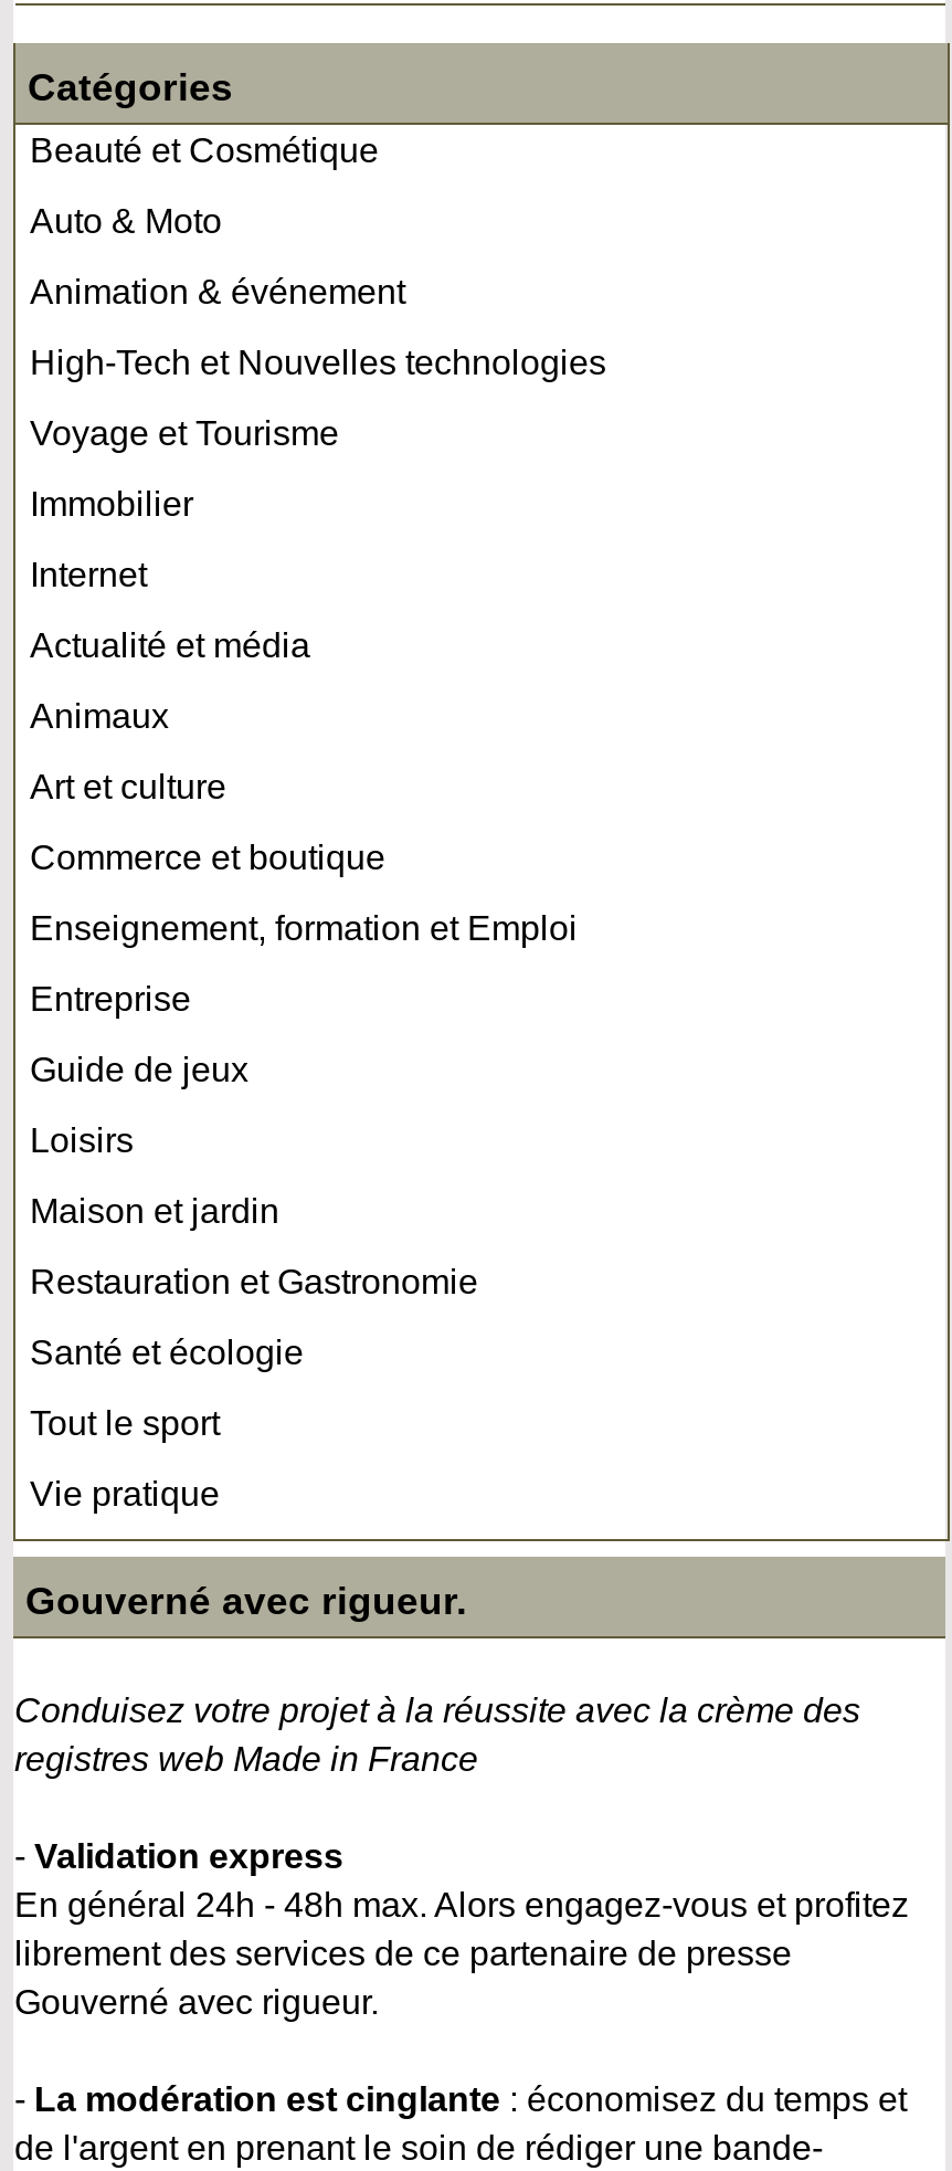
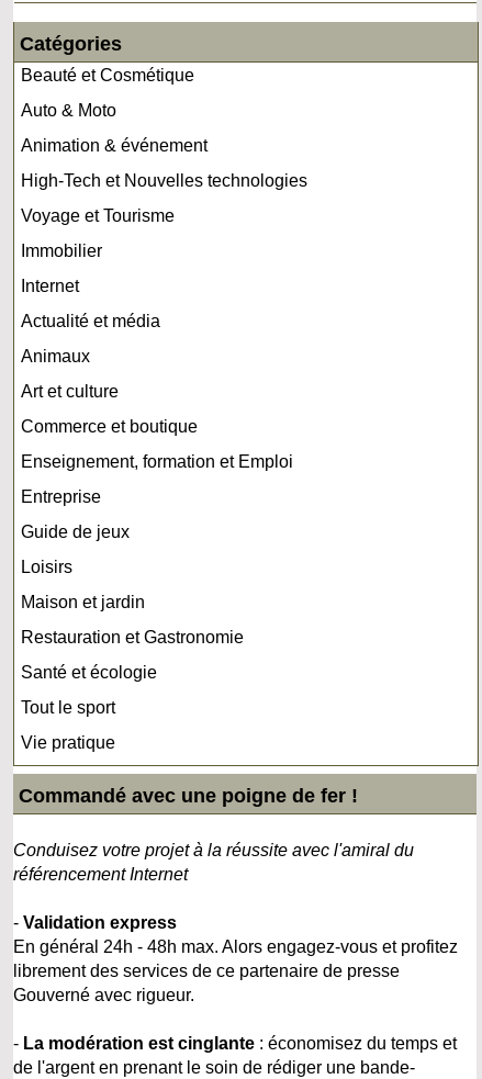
[25,1578,467,1622] Gouverné avec rigueur. -> [19,784,358,806] Commandé avec une poigne de fer !
[14,1690,860,1777] Conduisez votre projet à la réussite avec la crème des | registres web Made in France -> [14,840,414,883] Conduisez votre projet à la réussite avec l'amiral du | référencement Internet

